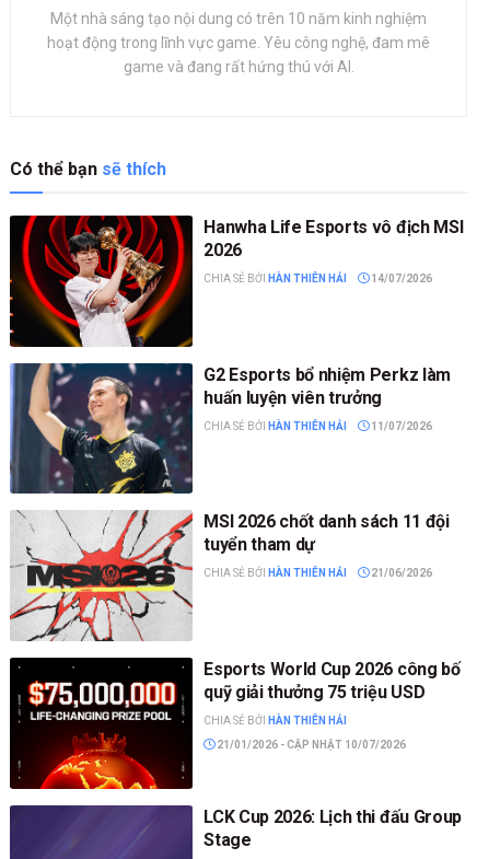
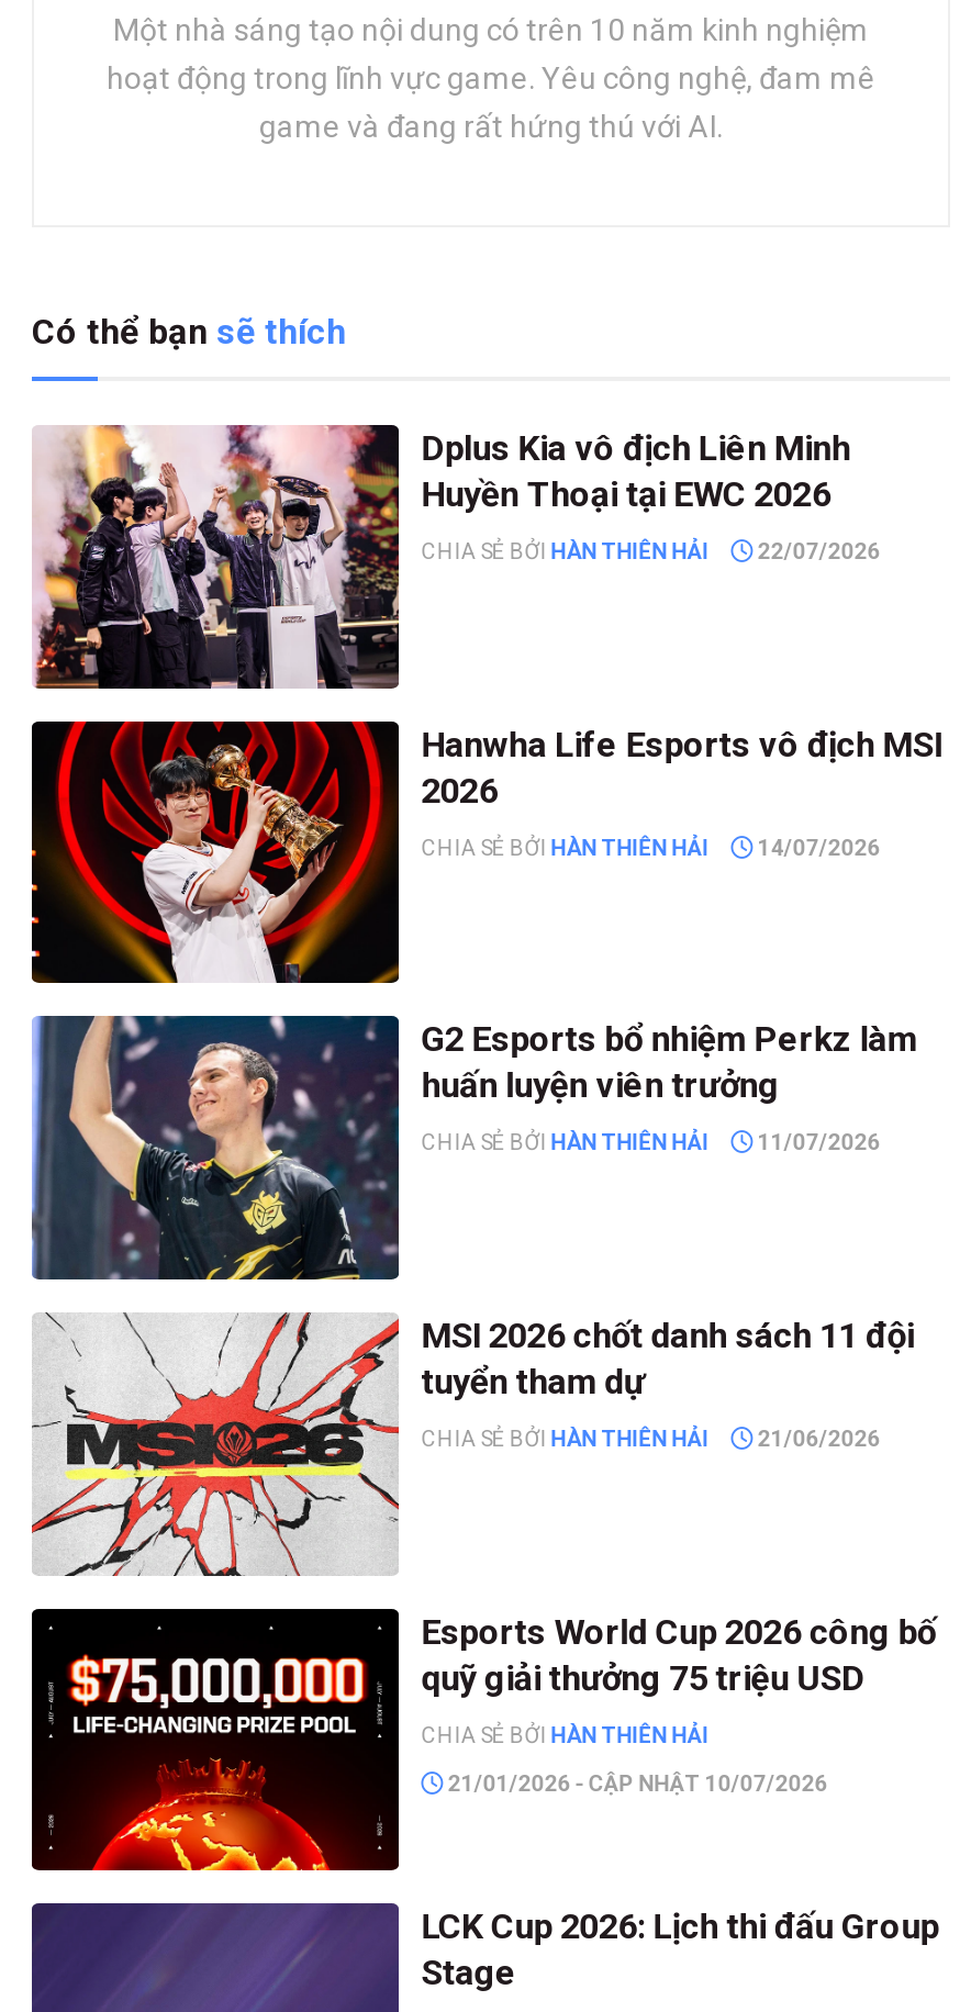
none -> [32,423,880,691] [image] | Dplus Kia vô địch Liên Minh | Huyền Thoại tại EWC 2026 | CHIA SẺ BỞI HÀN THIÊN HẢI | 22/07/2026

